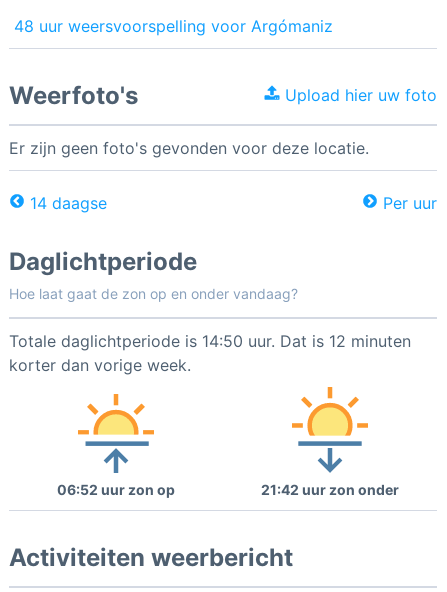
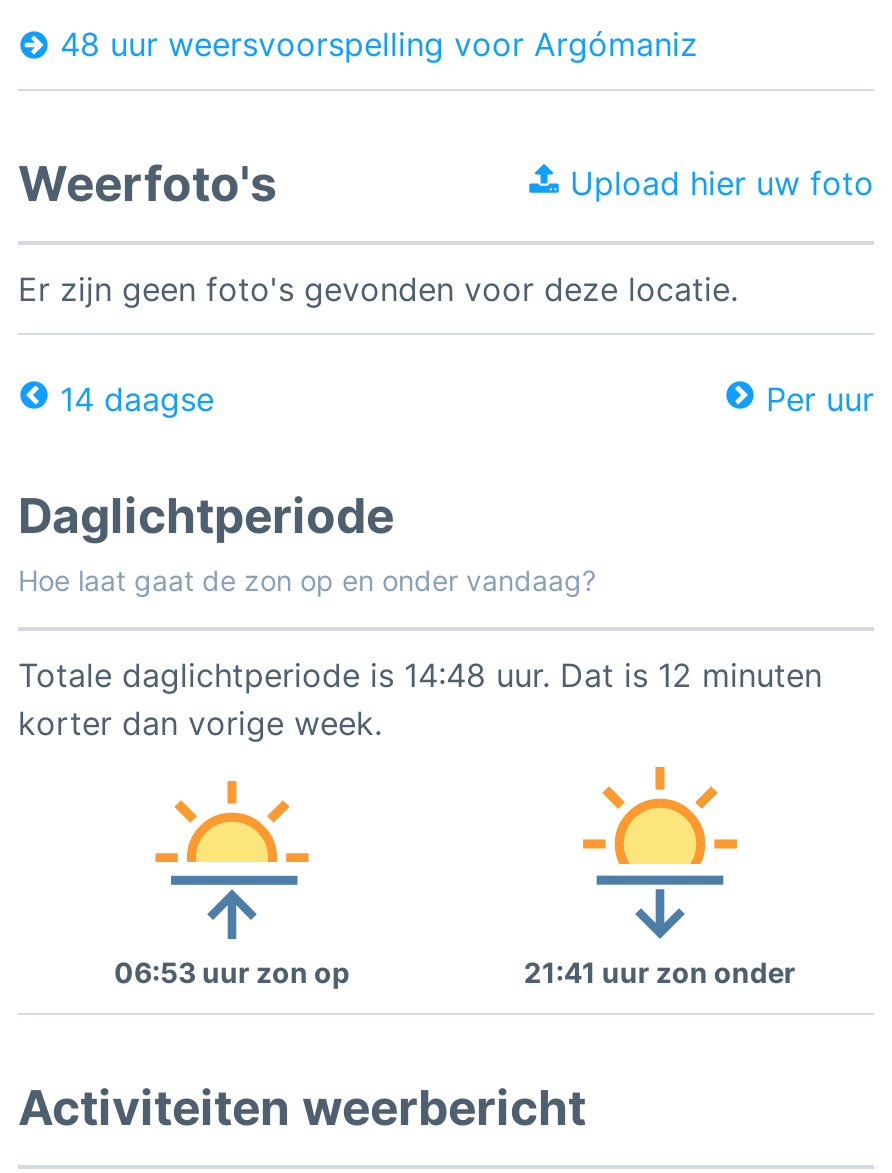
[9,331,411,351] Totale daglichtperiode is 14:50 uur. Dat is 12 minuten -> [18,655,822,695] Totale daglichtperiode is 14:48 uur. Dat is 12 minuten
[57,481,175,498] 06:52 uur zon op -> [114,955,350,989] 06:53 uur zon op
[261,481,399,498] 21:42 uur zon onder -> [524,955,796,989] 21:41 uur zon onder

